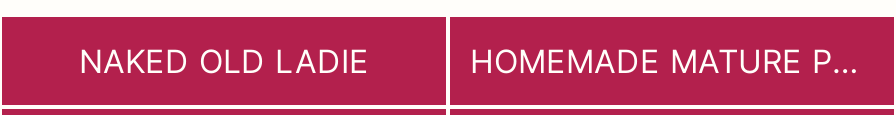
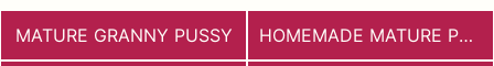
[79,41,369,81] NAKED OLD LADIE -> [15,25,232,47] MATURE GRANNY PUSSY

